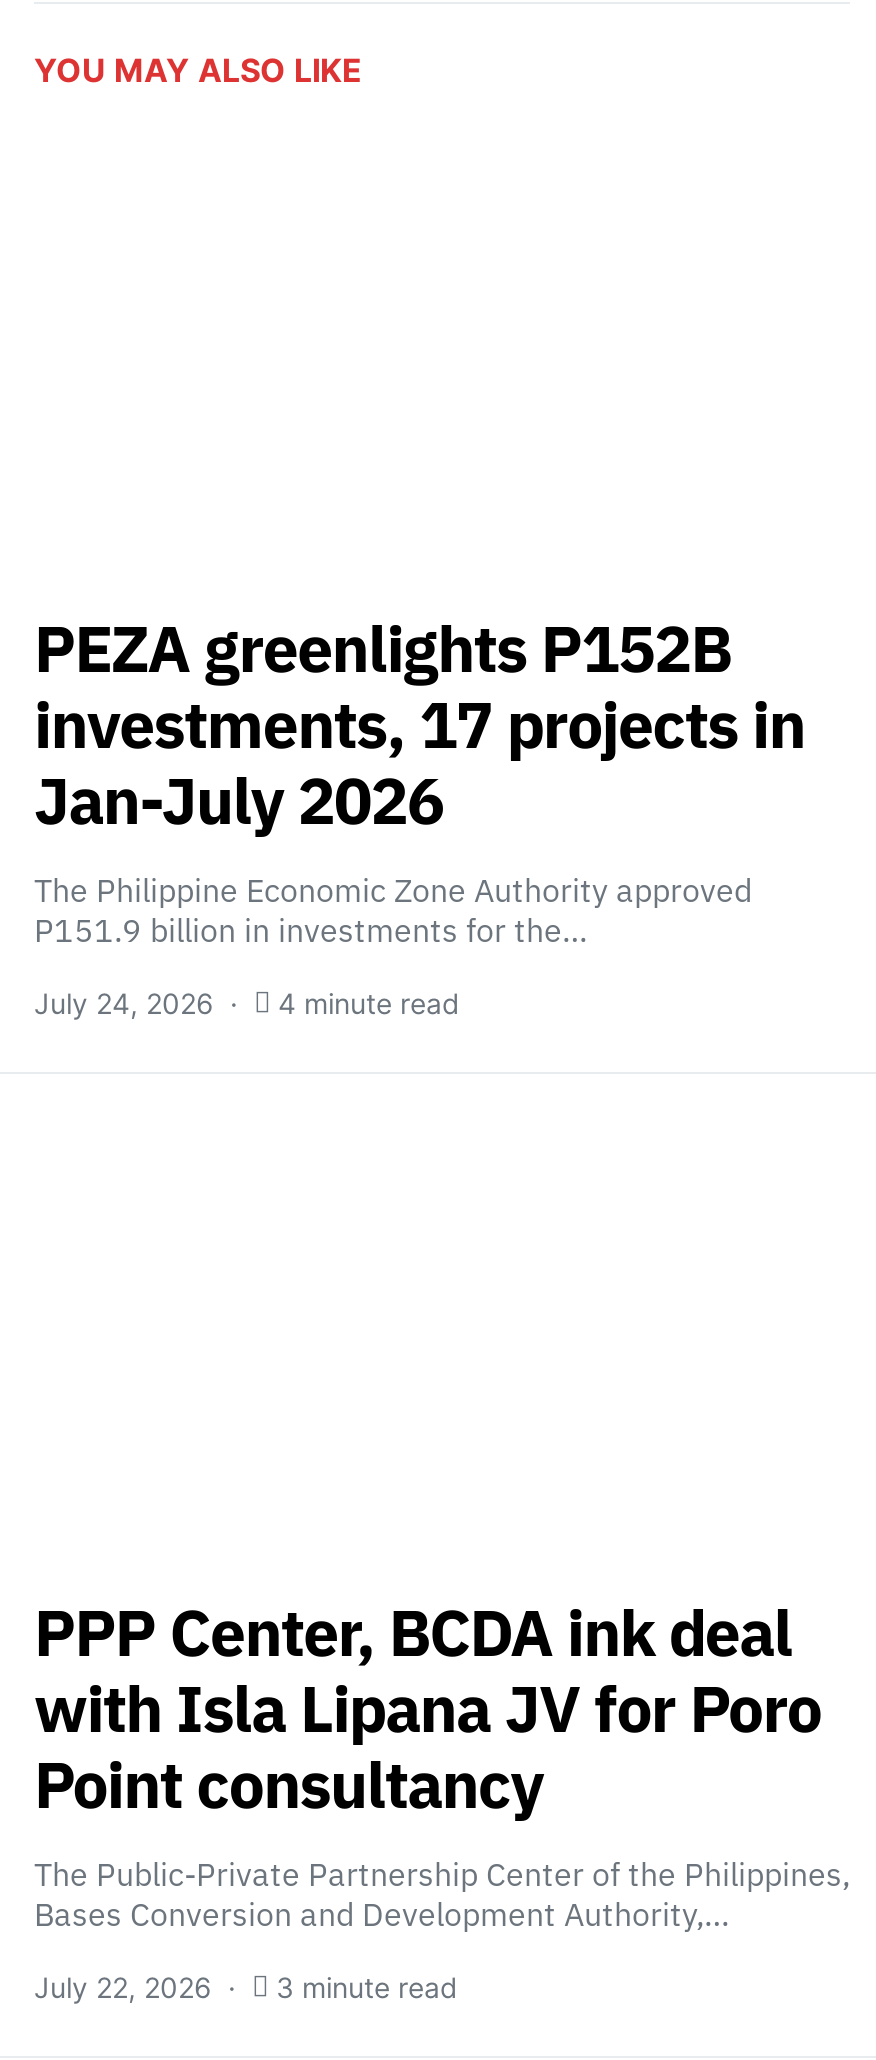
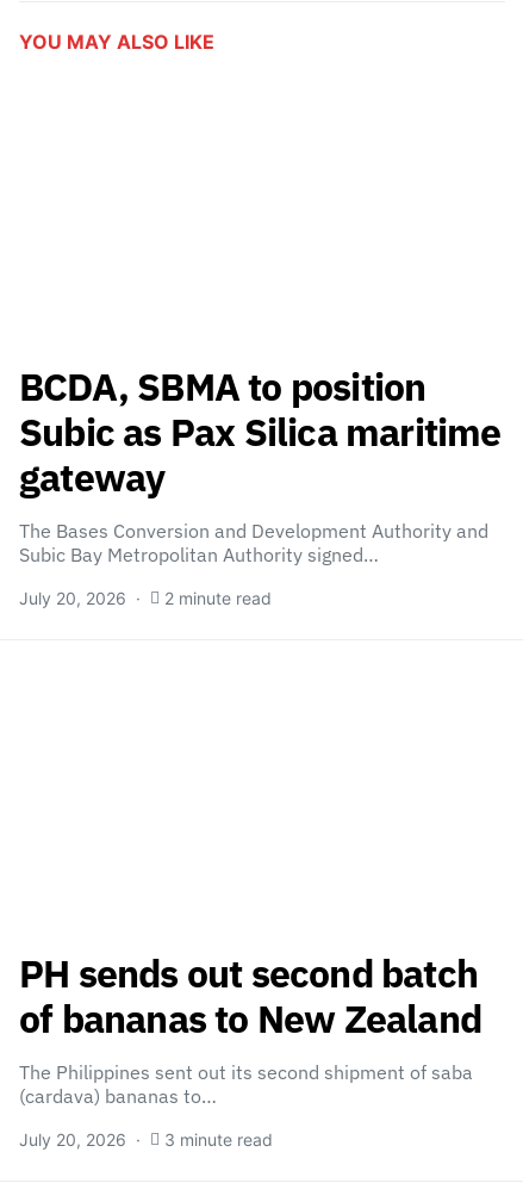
[34,606,805,950] PEZA greenlights P152B | investments, 17 projects in | Jan-July 2026 | The Philippine Economic Zone Authority approved | P151.9 billion in investments for the… -> [19,361,501,566] BCDA, SBMA to position | Subic as Pax Silica maritime | gateway | The Bases Conversion and Development Authority and | Subic Bay Metropolitan Authority signed…
[34,986,460,1020] July 24, 2026 | 4 minute read -> [19,588,272,608] July 20, 2026 | 2 minute read
[34,1590,850,1934] PPP Center, BCDA ink deal | with Isla Lipana JV for Poro | Point consultancy | The Public-Private Partnership Center of the Philippines, | Bases Conversion and Development Authority,… -> [19,948,481,1108] PH sends out second batch | of bananas to New Zealand | The Philippines sent out its second shipment of saba | (cardava) bananas to…
[34,1970,458,2004] July 22, 2026 3 minute read -> [19,1129,273,1150] July 20, 2026 3 minute read

